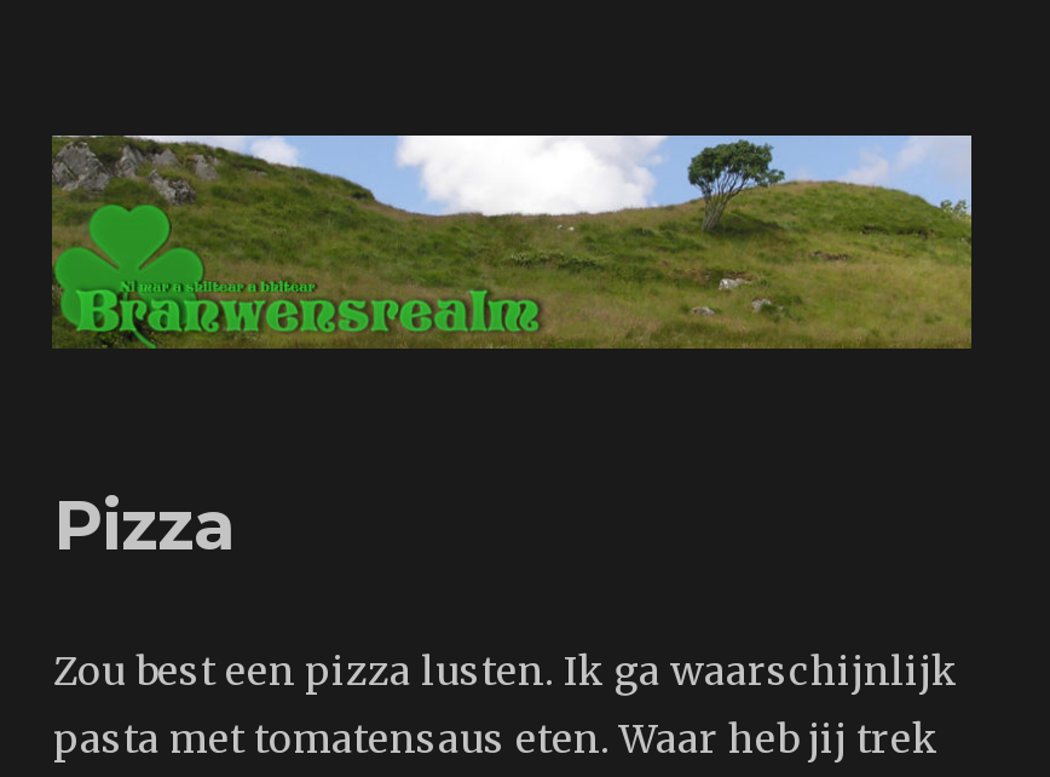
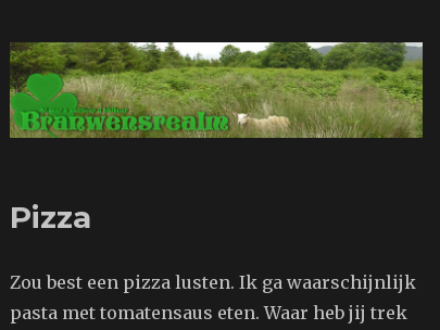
[52,133,974,346] [image] -> [10,41,424,138] [image]

